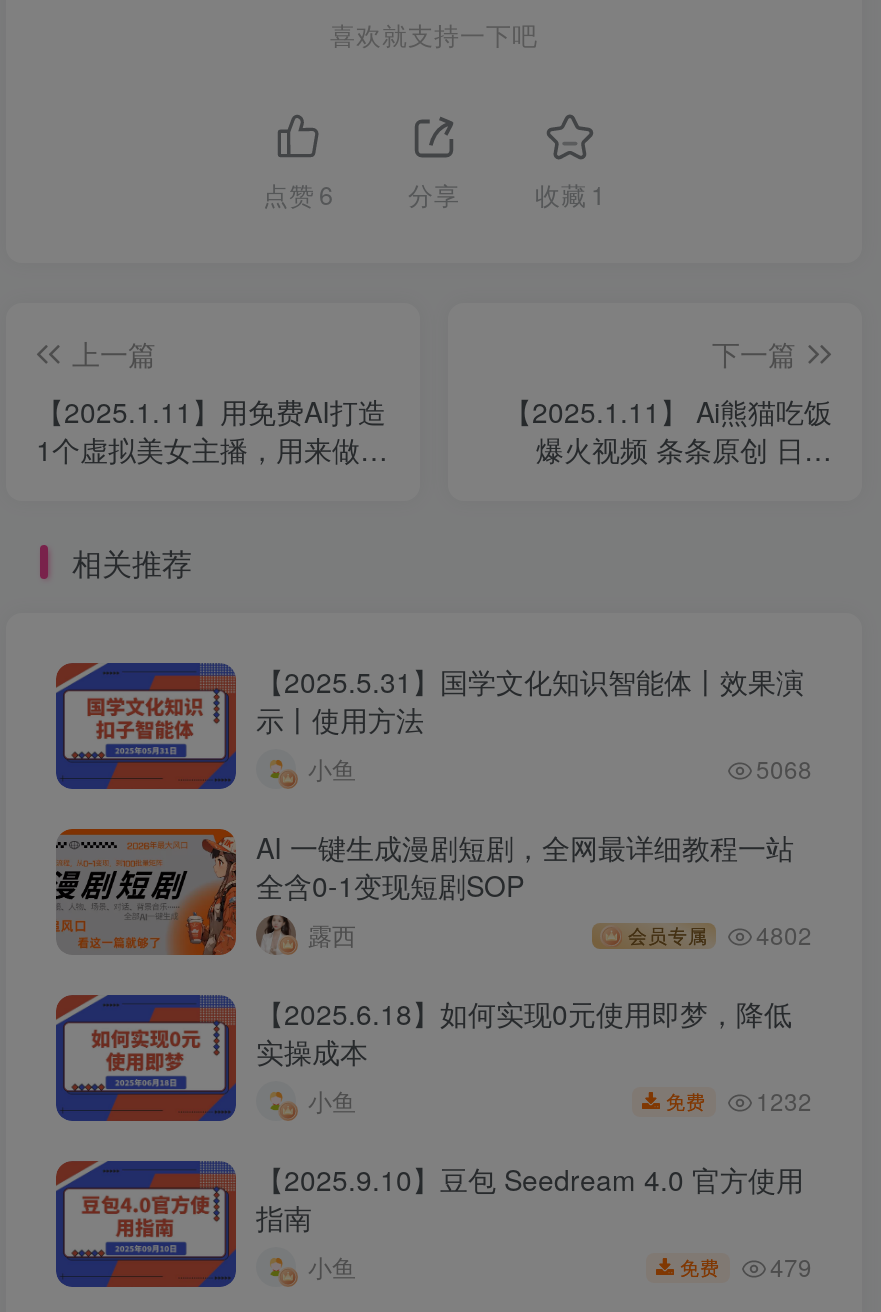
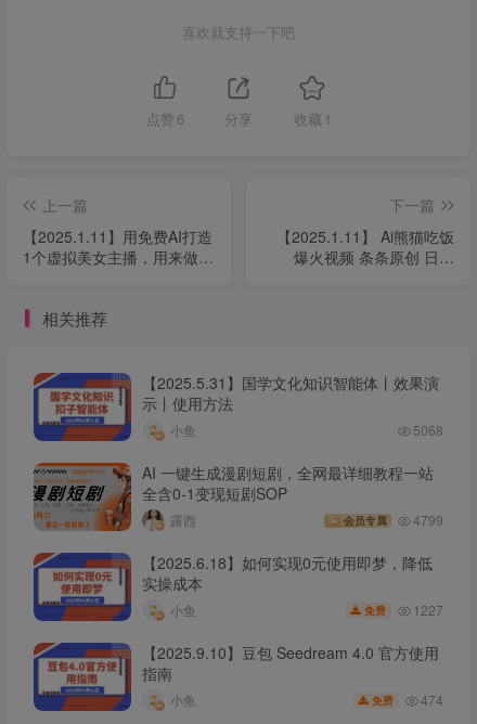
[628,918,812,952] 会员专属 4802 -> [344,511,443,529] 会员专属 4799
[666,1083,812,1117] 免费 1232 -> [364,601,443,619] 免费 1227
[680,1249,812,1283] 免费 479 -> [372,691,443,709] 免费 474

